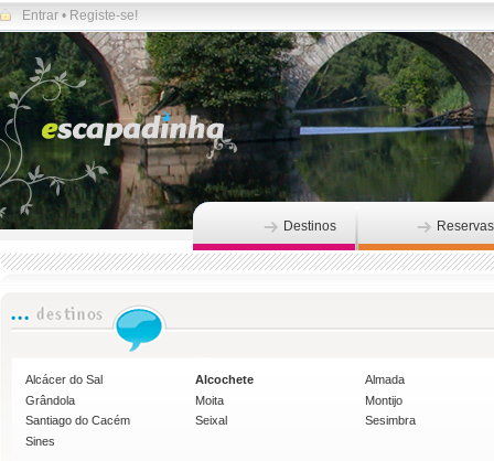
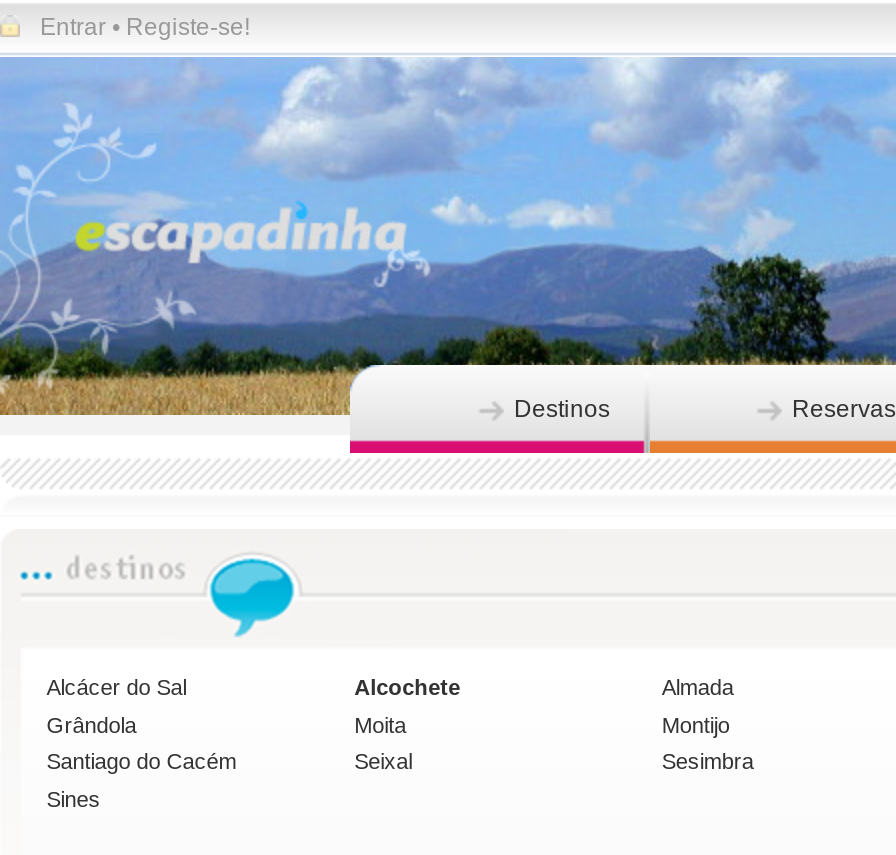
[3,31,491,230] [image] -> [6,57,890,417] [image]

